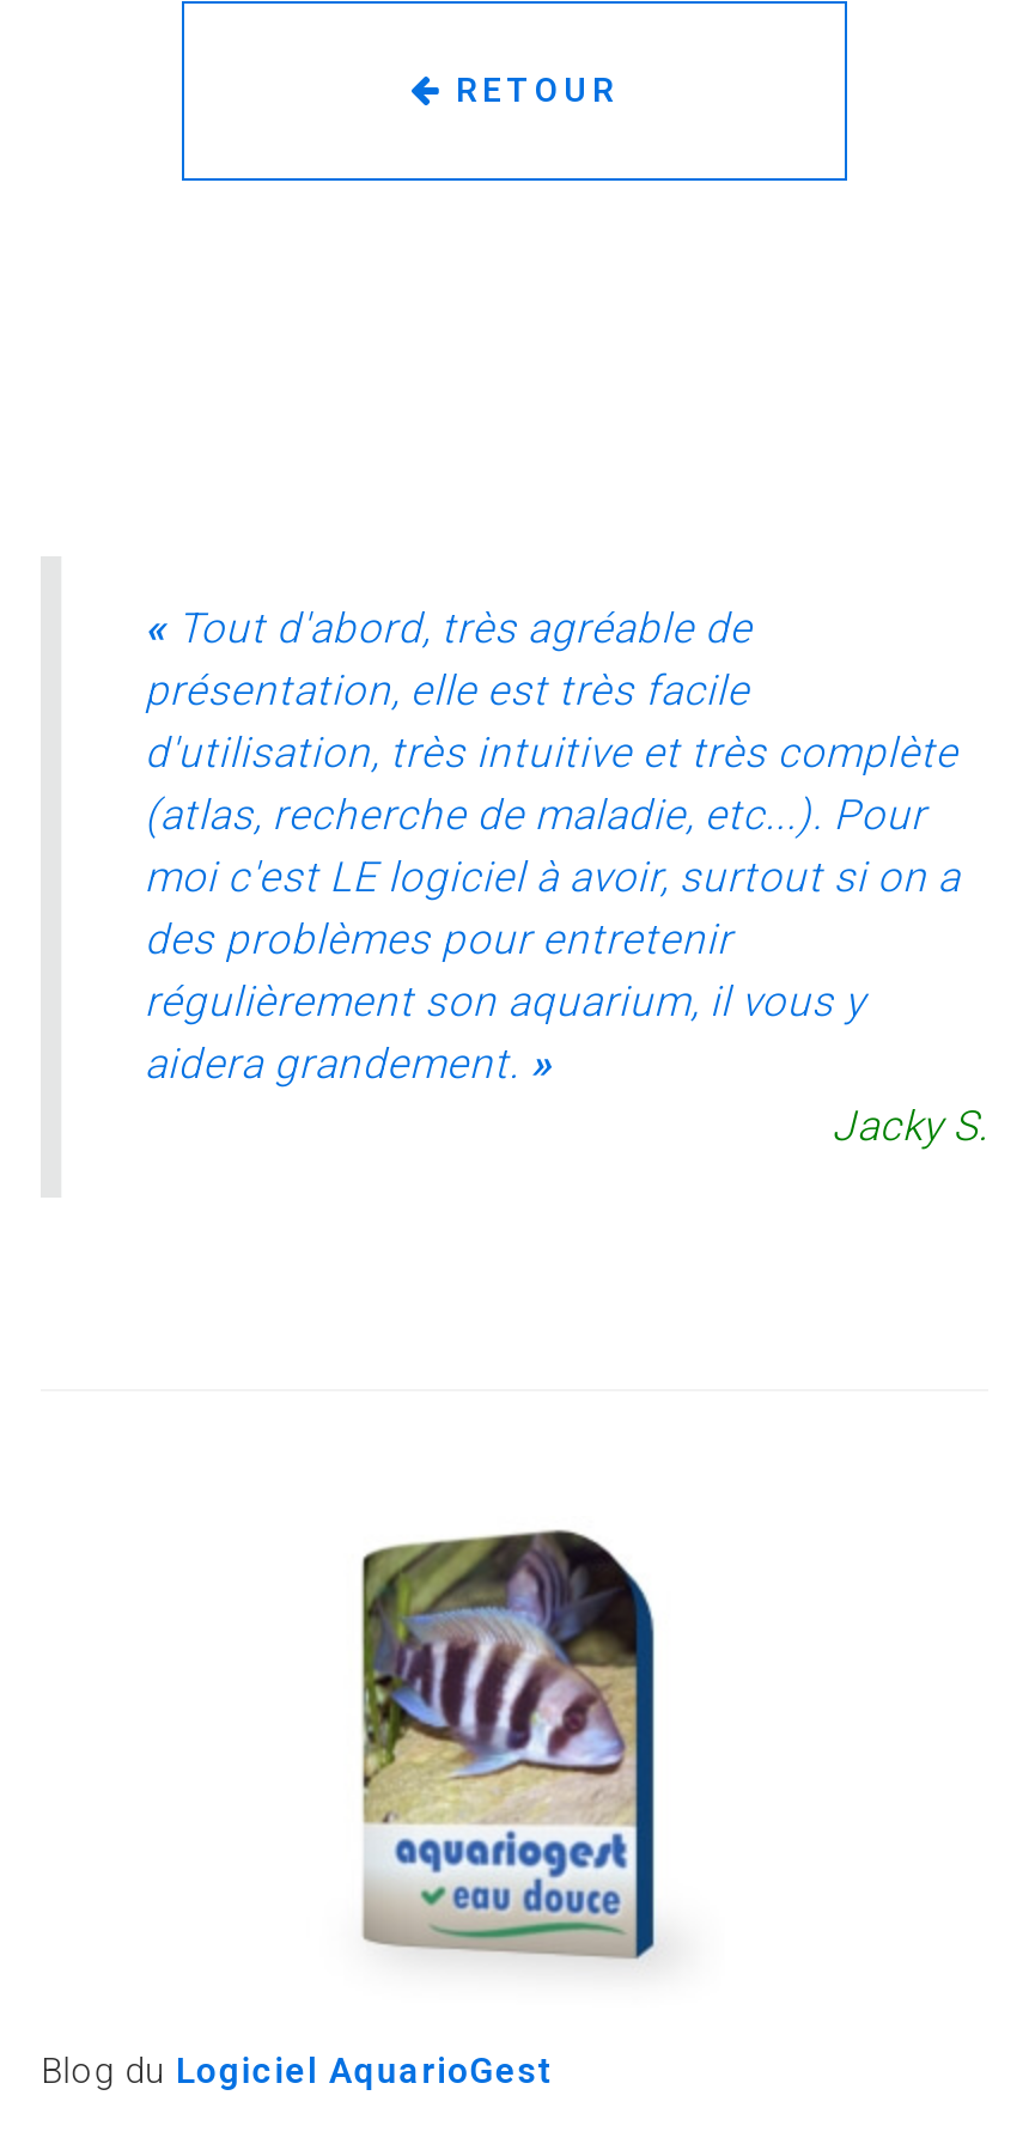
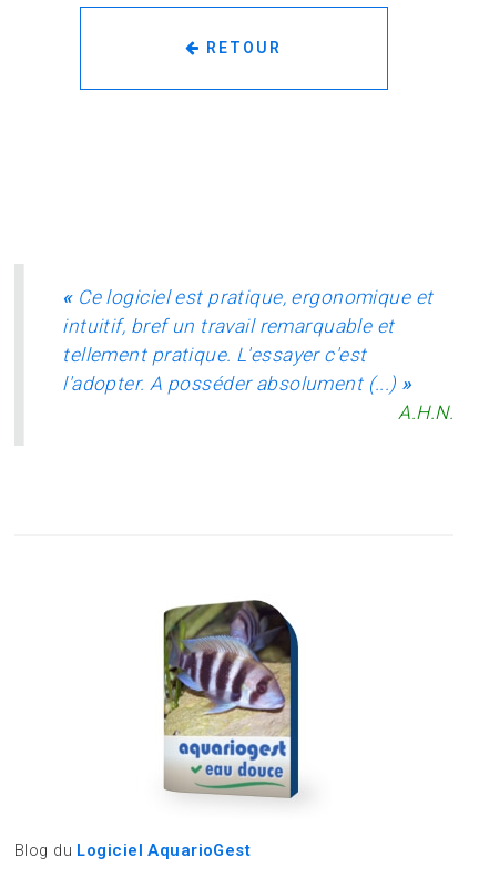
[144,604,988,1150] «Tout d'abord, très agréable de | présentation, elle est très facile | d'utilisation, très intuitive et très complète | (atlas, recherche de maladie, etc...). Pour | moi c'est LE logiciel à avoir, surtout si on a | des problèmes pour entretenir | régulièrement son aquarium, il vous y | aidera grandement.» | Jacky S. -> [62,286,453,423] «Ce logiciel est pratique, ergonomique et | intuitif, bref un travail remarquable et | tellement pratique. L'essayer c'est | l'adopter. A posséder absolument (...)» | A.H.N.

